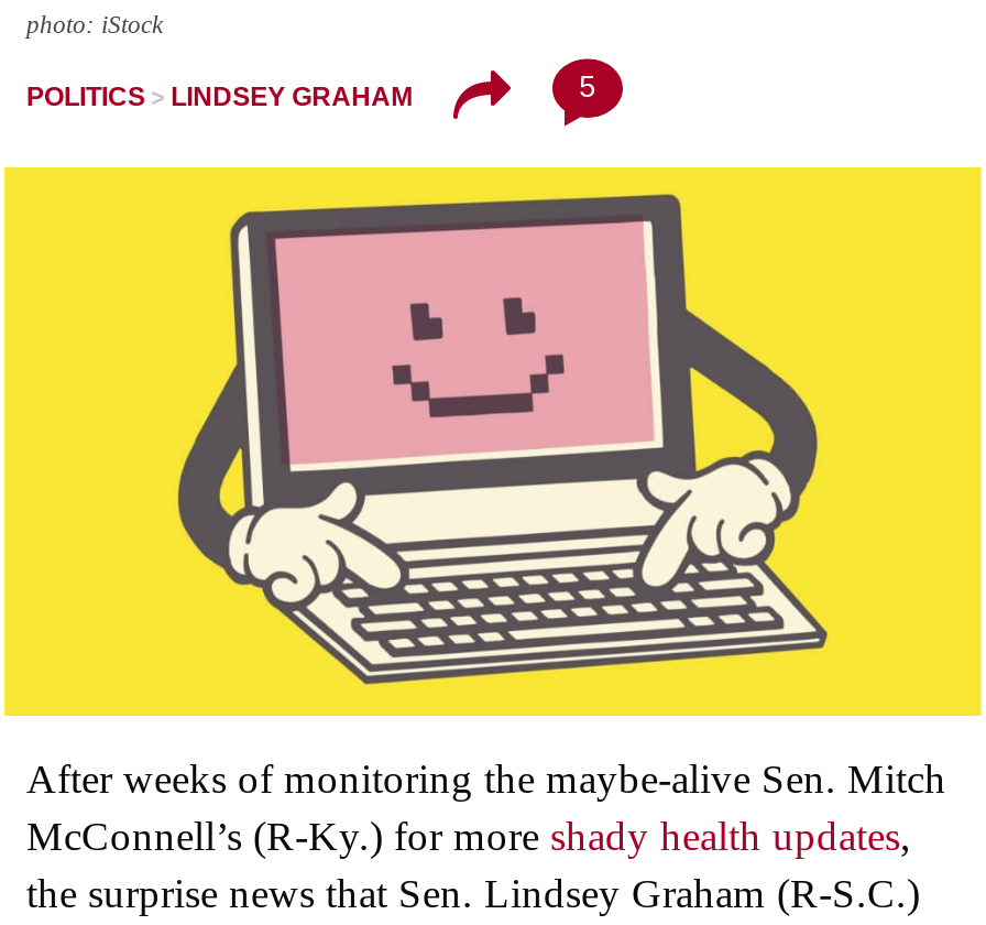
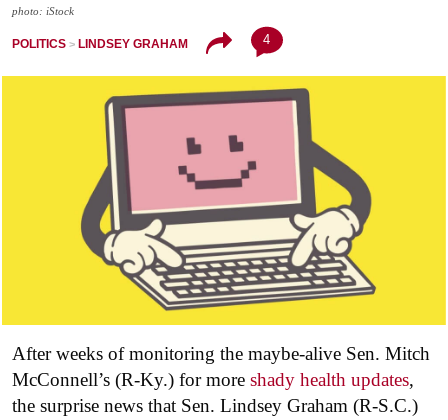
[579,70,595,103] 5 -> [263,32,270,47] 4

